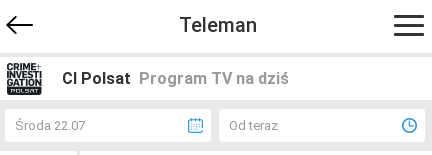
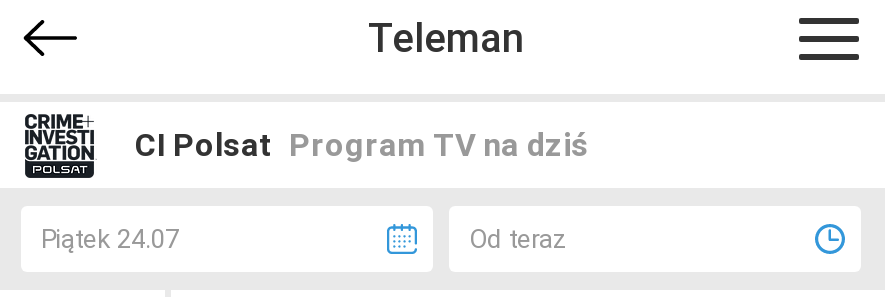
[15,118,85,133] Środa 22.07 -> [41,224,179,254] Piątek 24.07

